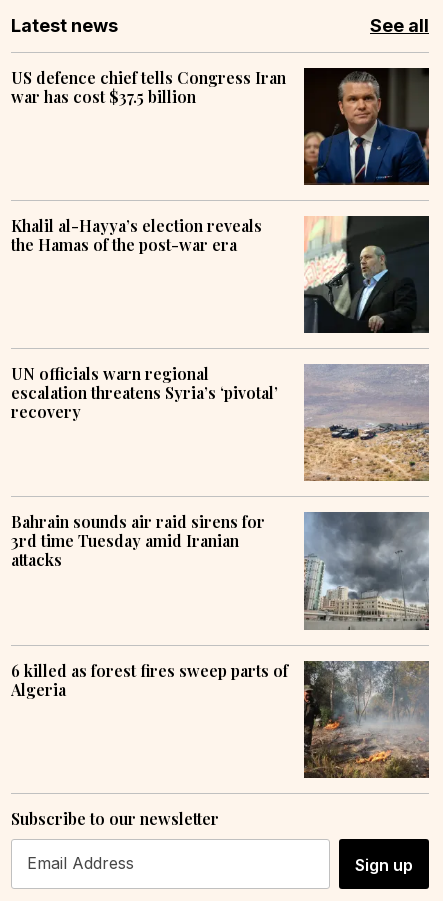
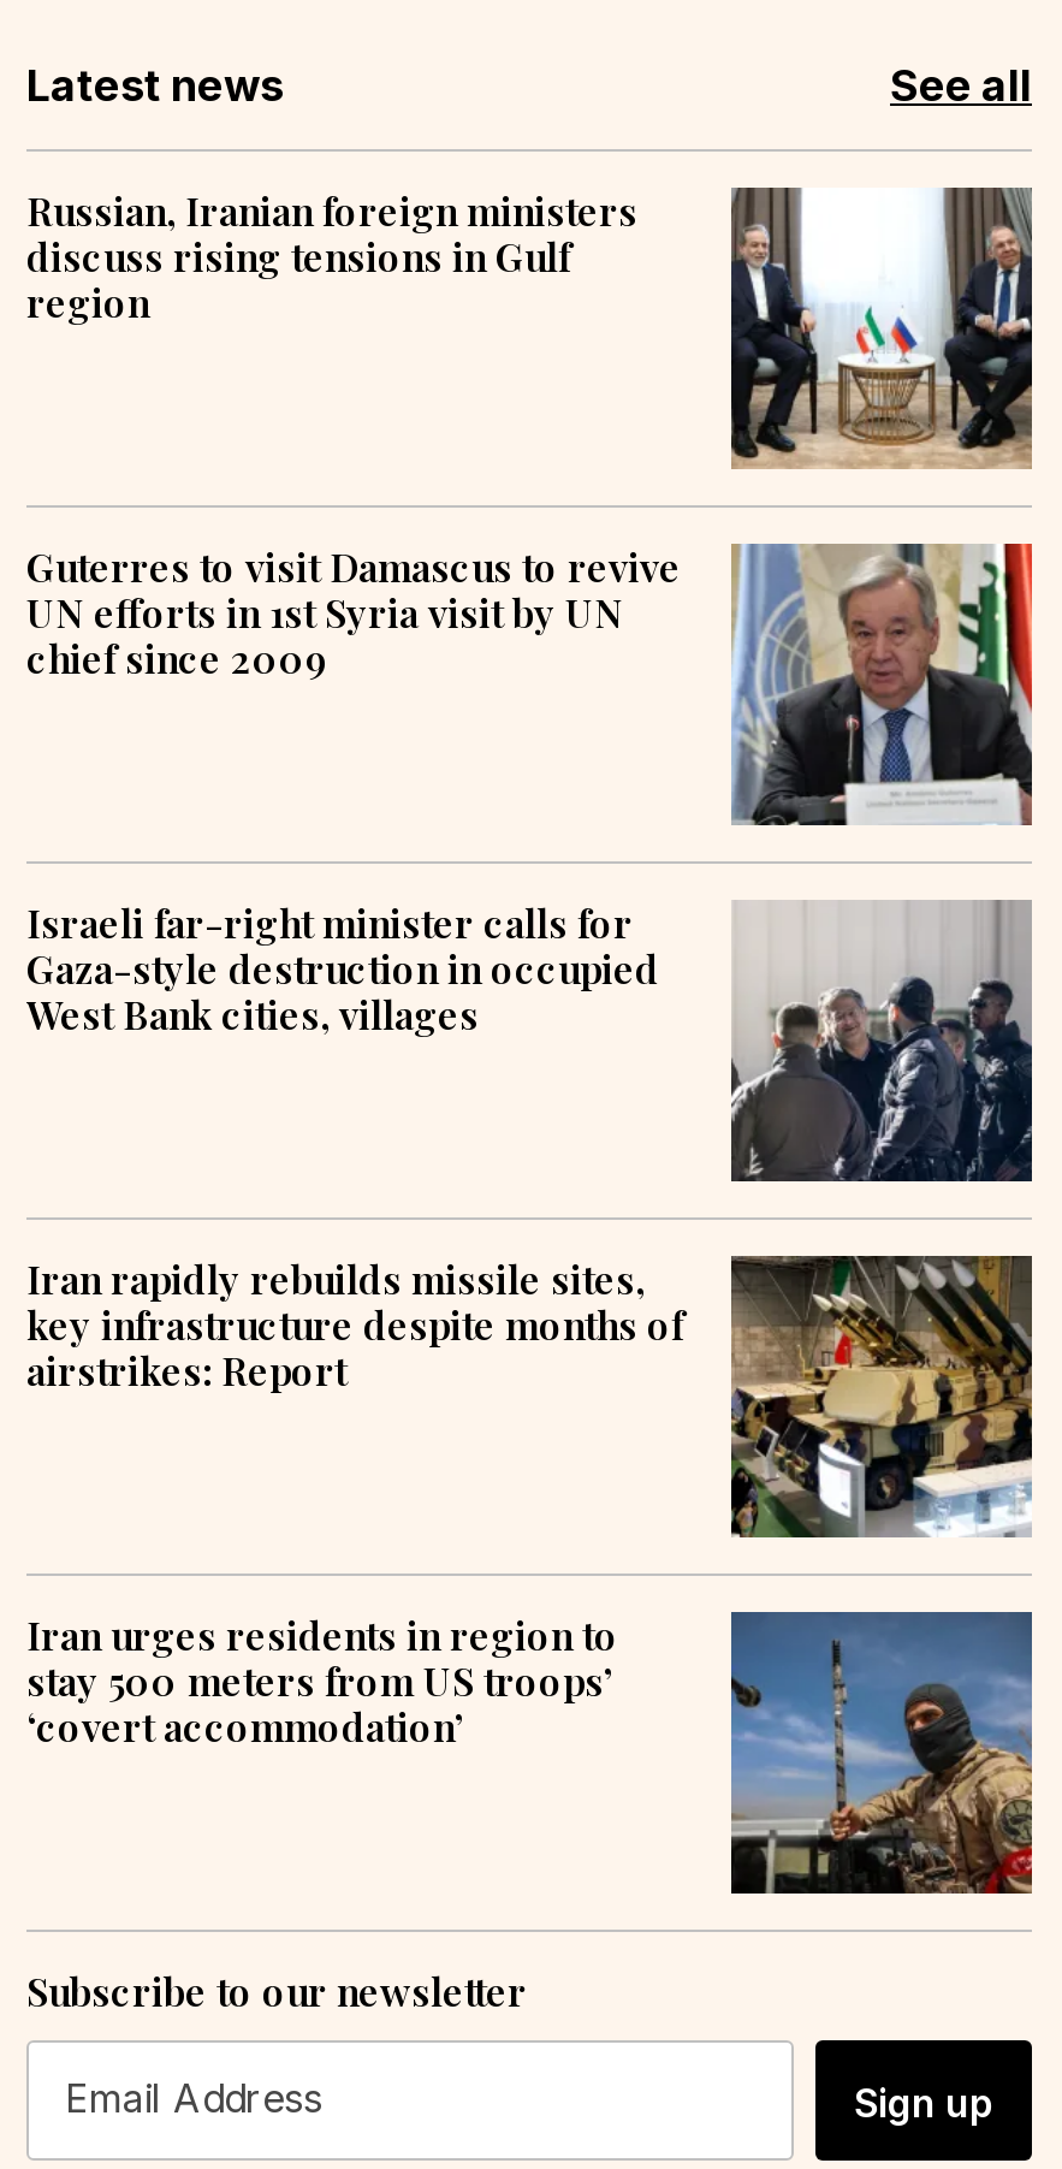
[11,67,430,186] [image] | US defence chief tells Congress Iran | war has cost $37.5 billion -> [26,185,1034,470] [image] | Russian, Iranian foreign ministers | discuss rising tensions in Gulf | region
[11,215,262,255] Khalil al-Hayya’s election reveals | the Hamas of the post-war era -> [26,541,681,683] Guterres to visit Damascus to revive | UN efforts in 1st Syria visit by UN | chief since 2009
[303,215,430,334] [image] -> [731,543,1034,826] [image]
[11,363,430,481] [image] | UN officials warn regional | escalation threatens Syria’s ‘pivotal’ | recovery -> [26,897,1034,1183] [image] | Israeli far-right minister calls for | Gaza-style destruction in occupied | West Bank cities, villages
[11,511,430,631] [image] | Bahrain sounds air raid sirens for | 3rd time Tuesday amid Iranian | attacks -> [26,1254,1034,1539] [image] | Iran rapidly rebuilds missile sites, | key infrastructure despite months of | airstrikes: Report
[11,659,288,699] 6 killed as forest fires sweep parts of | Algeria -> [26,1610,618,1752] Iran urges residents in region to | stay 500 meters from US troops’ | ‘covert accommodation’
[303,660,429,778] [image] -> [729,1611,1032,1897] [image]

